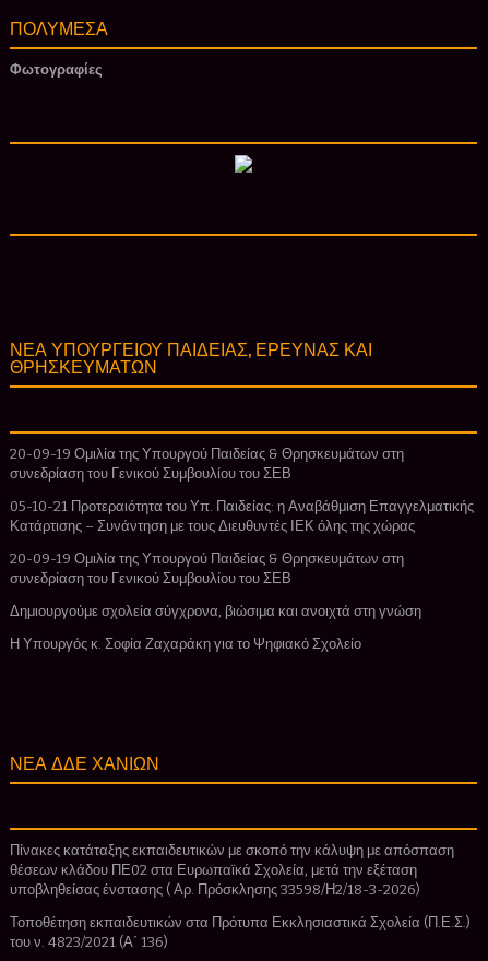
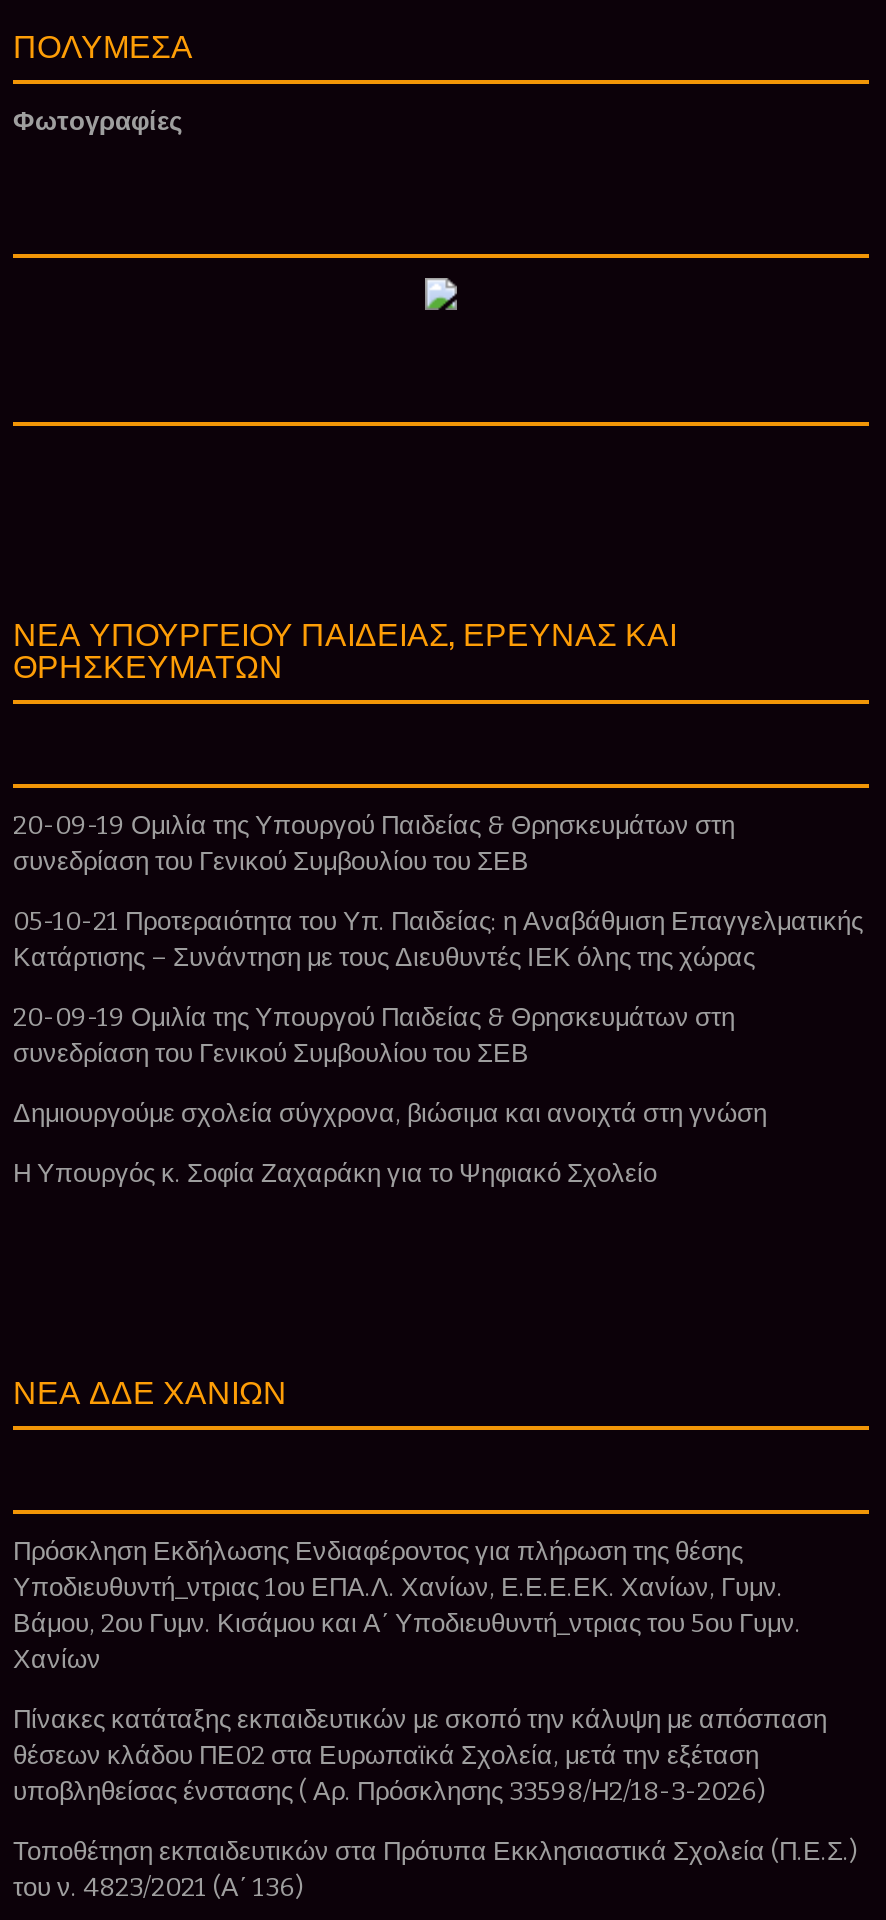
none -> [13,1536,801,1674] Πρόσκληση Εκδήλωσης Ενδιαφέροντος για πλήρωση της θέσης | Υποδιευθυντή_ντριας 1ου ΕΠΑ.Λ. Χανίων, Ε.Ε.Ε.ΕΚ. Χανίων, Γυμν. | Βάμου, 2ου Γυμν. Κισάμου και Α΄ Υποδιευθυντή_ντριας του 5ου Γυμν. | Χανίων

